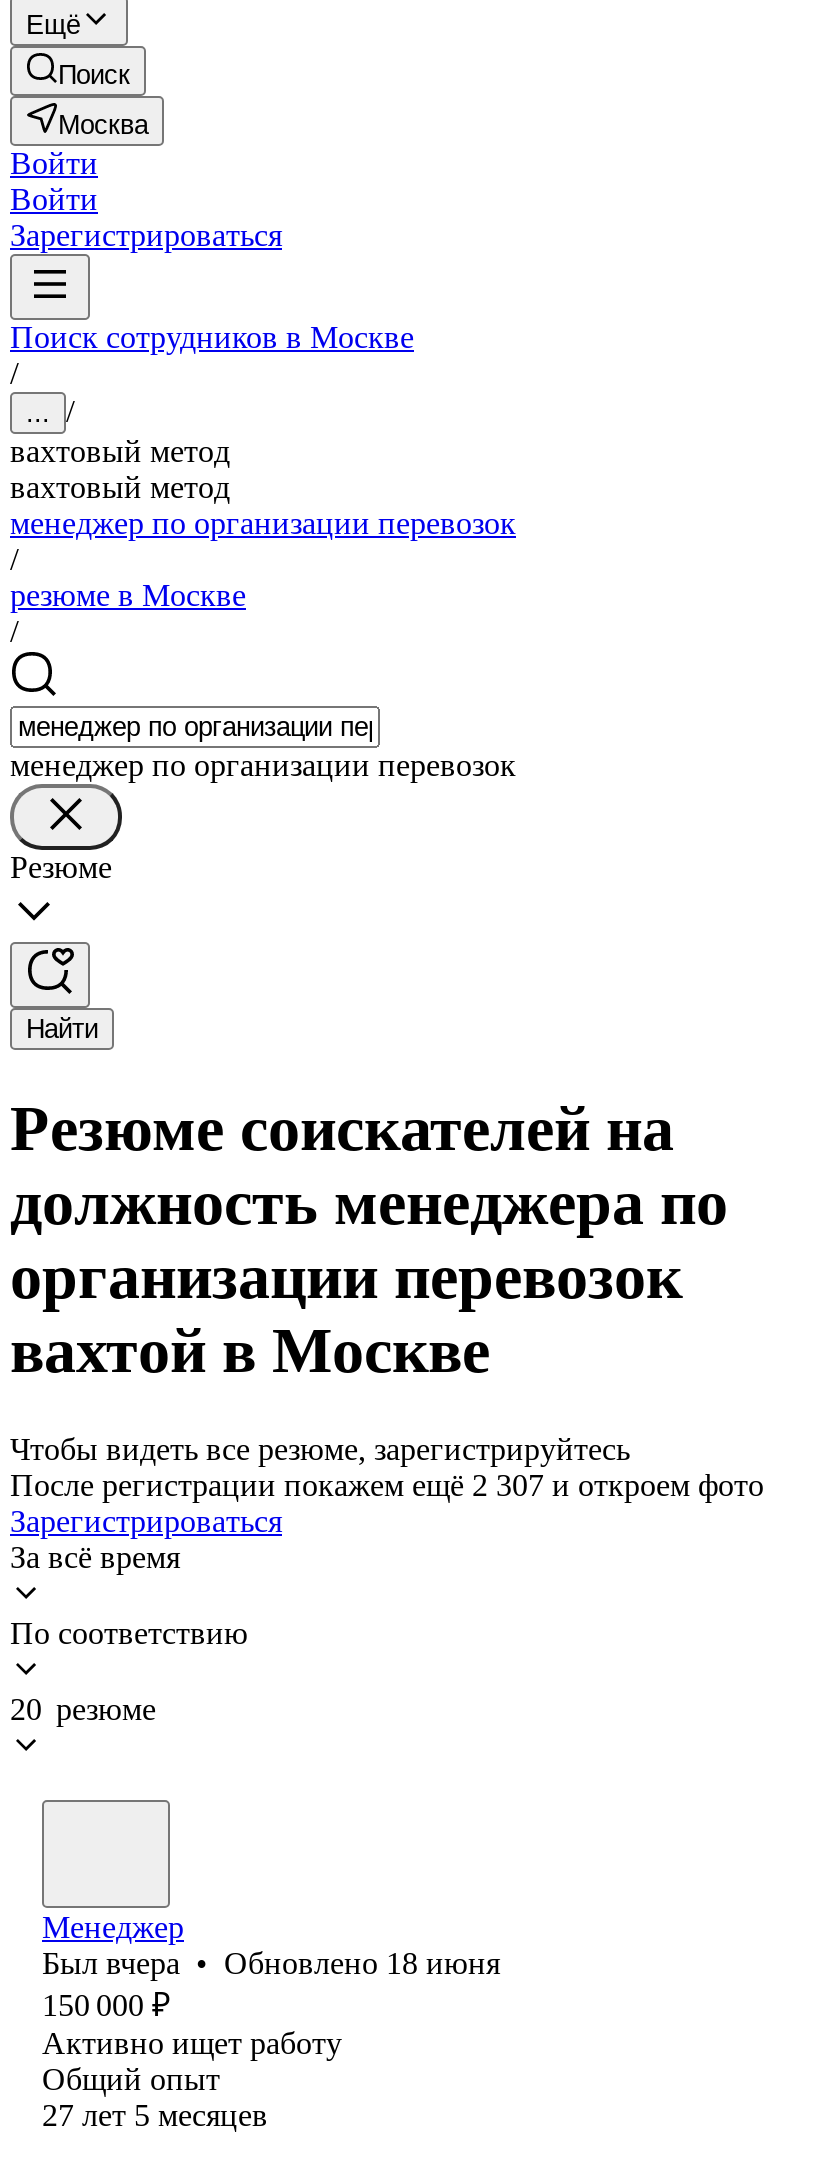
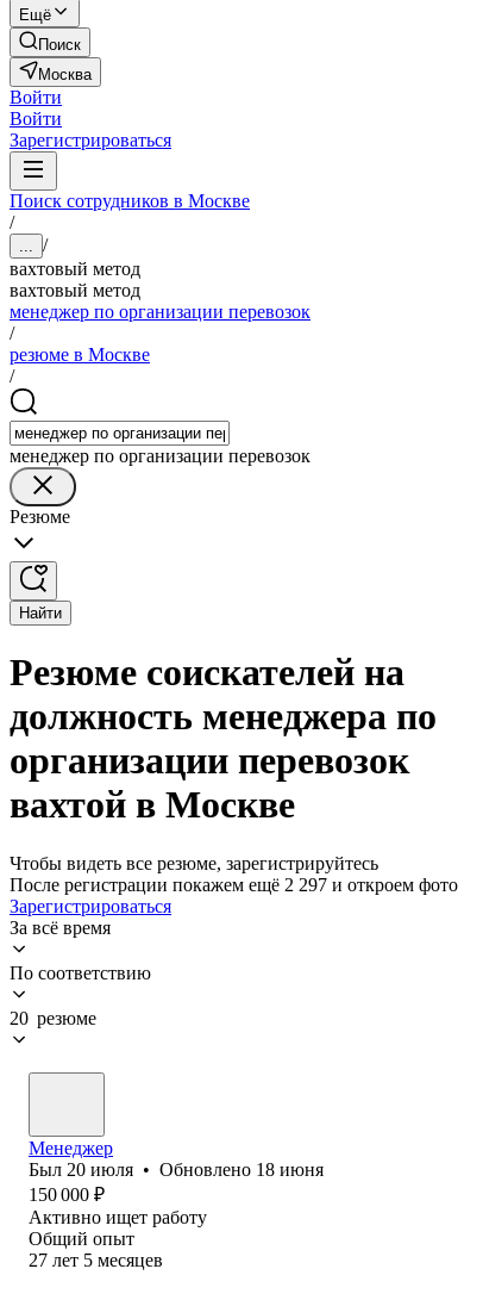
[10,1468,764,1502] После регистрации покажем ещё 2 307 и откроем фото -> [10,874,458,895] После регистрации покажем ещё 2 297 и откроем фото
[42,1946,500,1980] Был вчера • Обновлено 18 июня -> [29,1159,324,1180] Был 20 июля • Обновлено 18 июня

